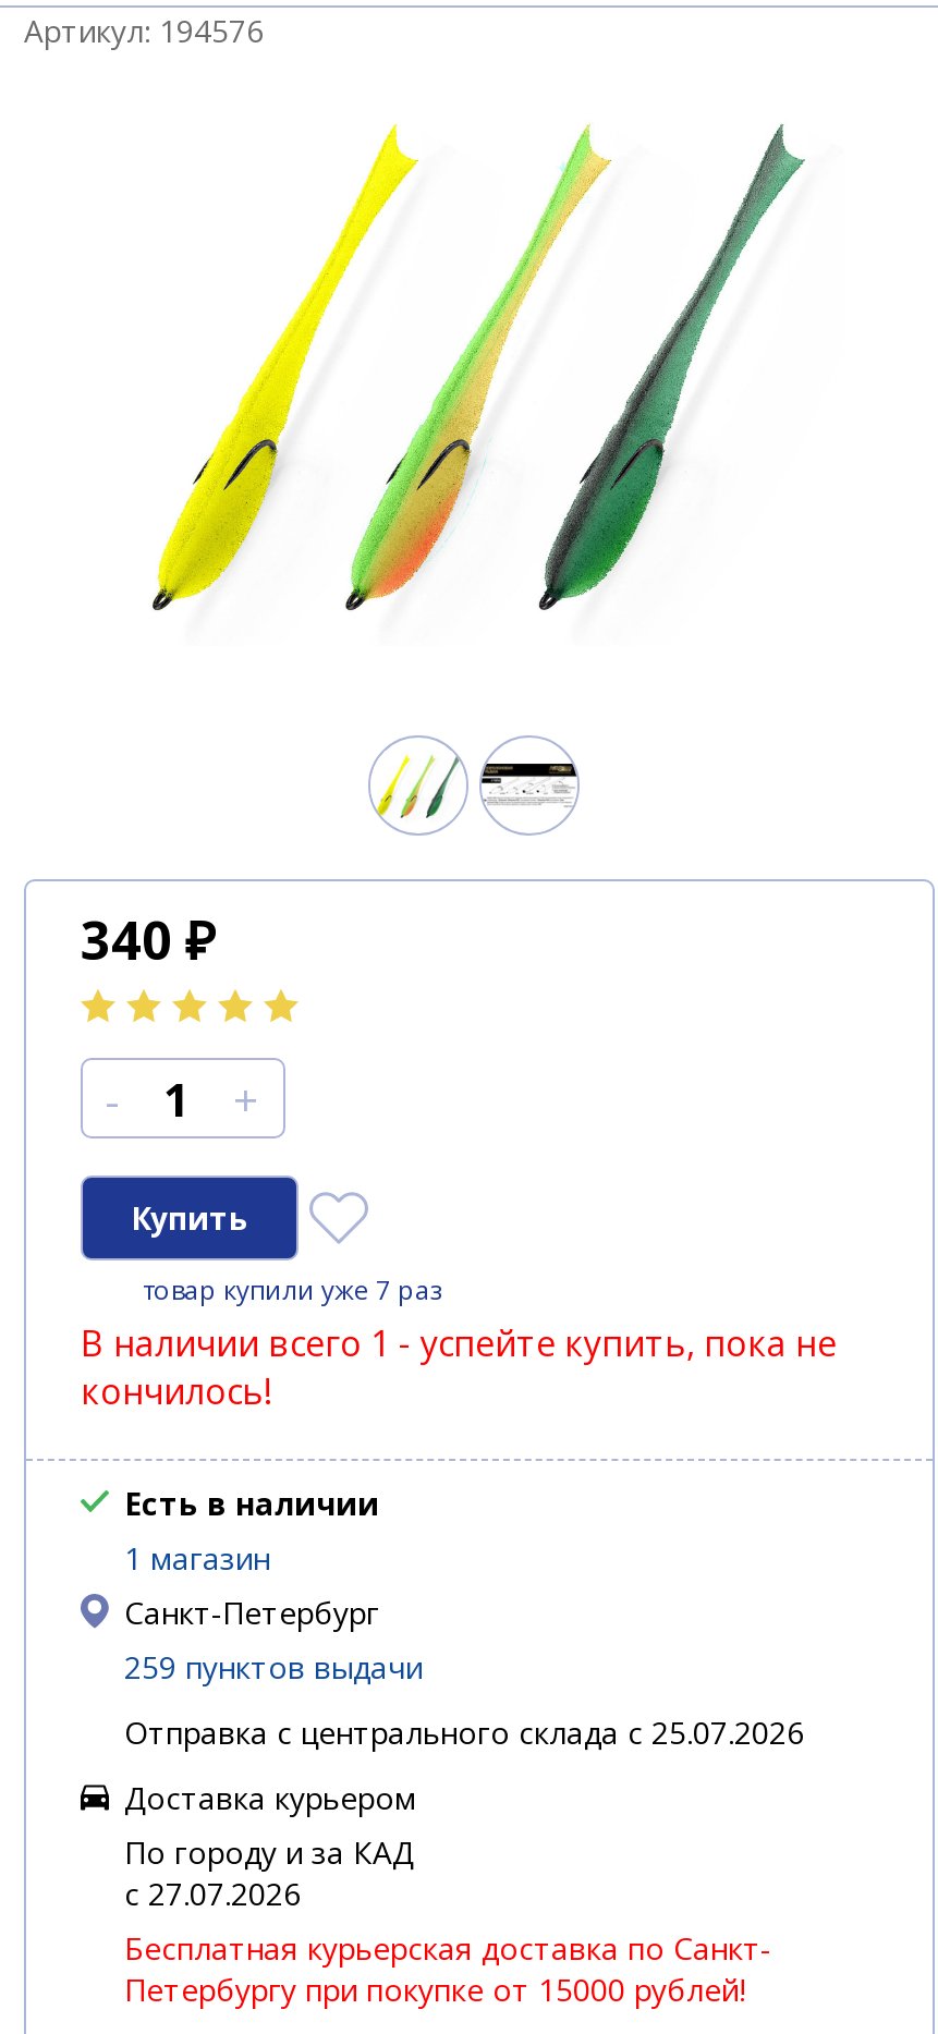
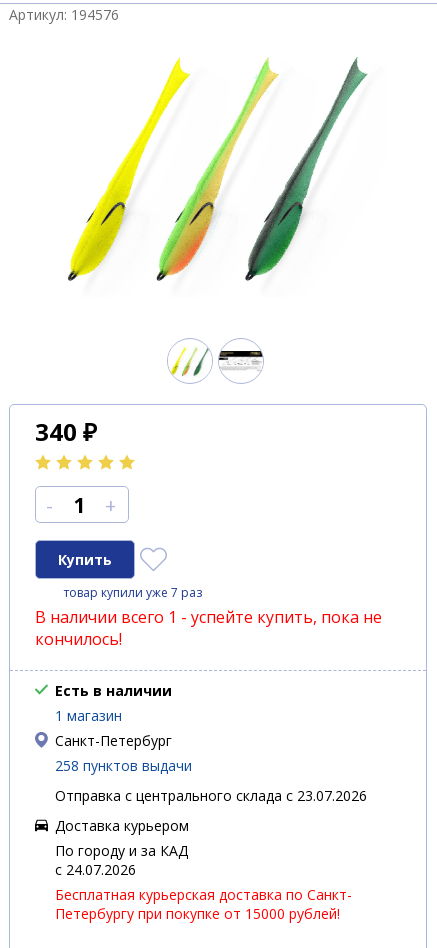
[124,1646,423,1688] 259 пунктов выдачи -> [55,756,192,775] 258 пунктов выдачи
[124,1712,804,1753] Отправка с центрального склада с 25.07.2026 -> [55,786,367,805] Отправка с центрального склада с 23.07.2026
[124,1873,301,1914] c 27.07.2026 -> [55,860,136,879] c 24.07.2026

